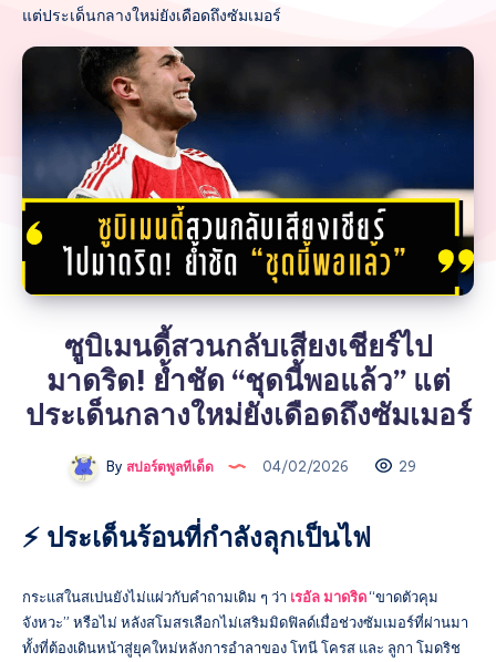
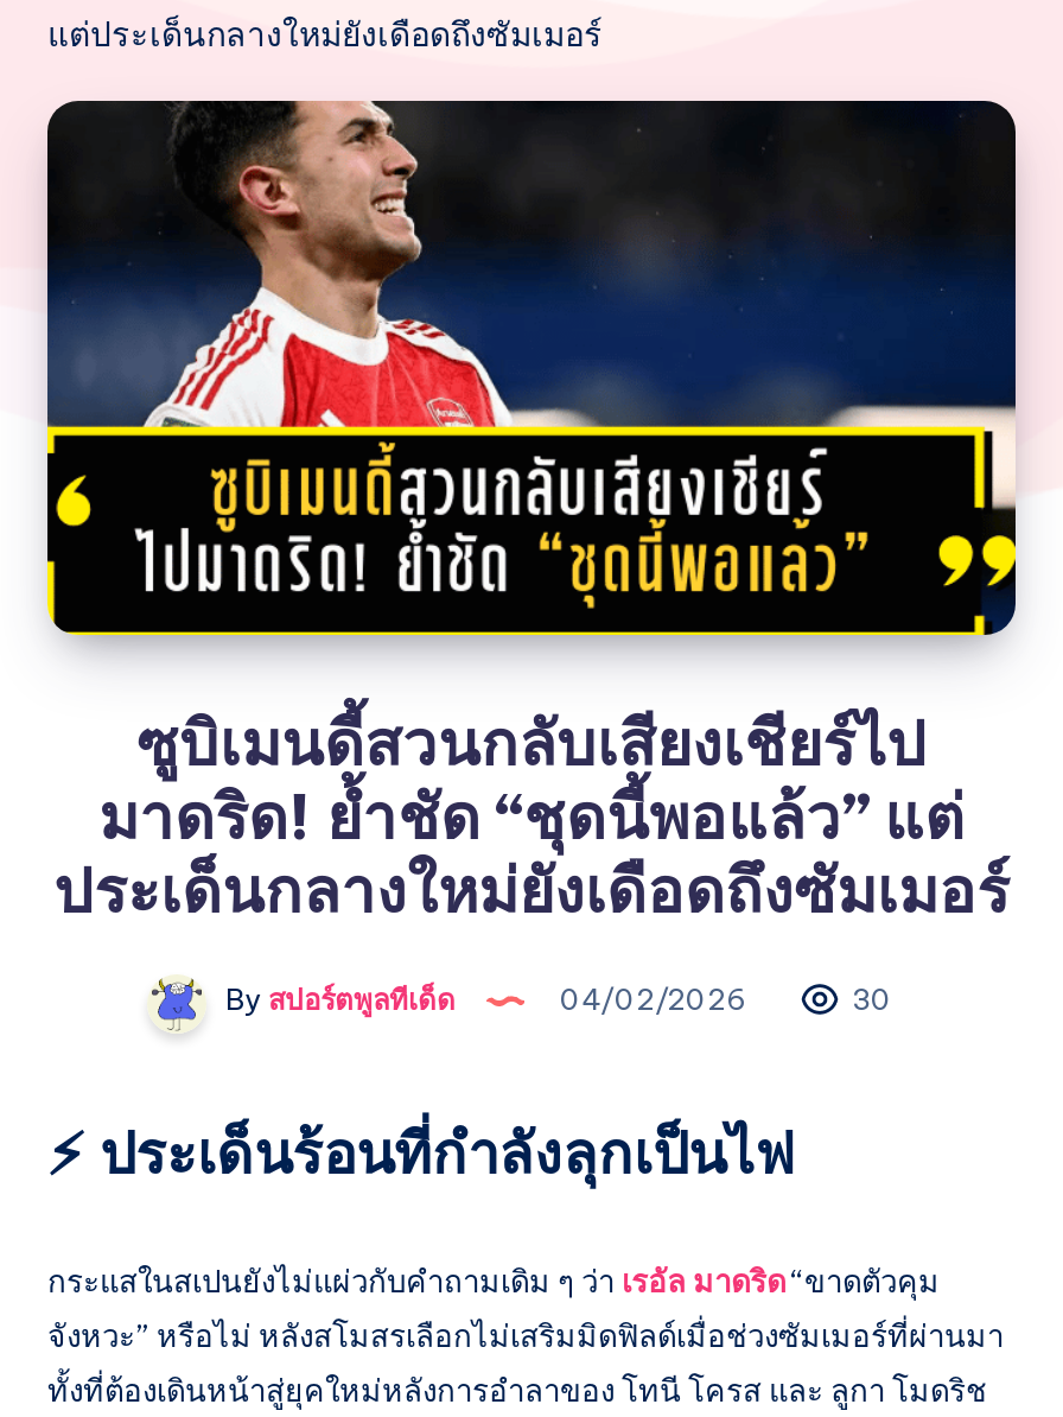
[395,458,416,474] 29 -> [845,982,892,1017] 30

